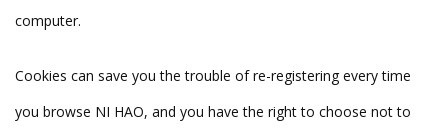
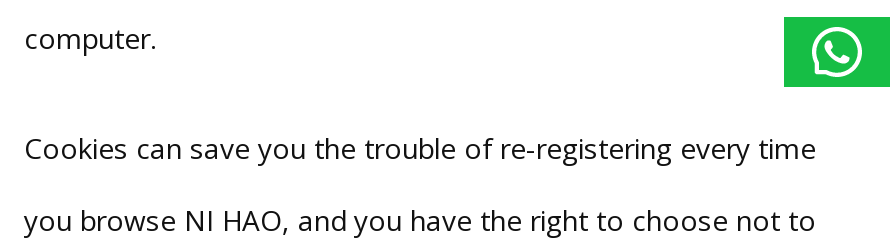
none -> [782,15,884,89] [image]

